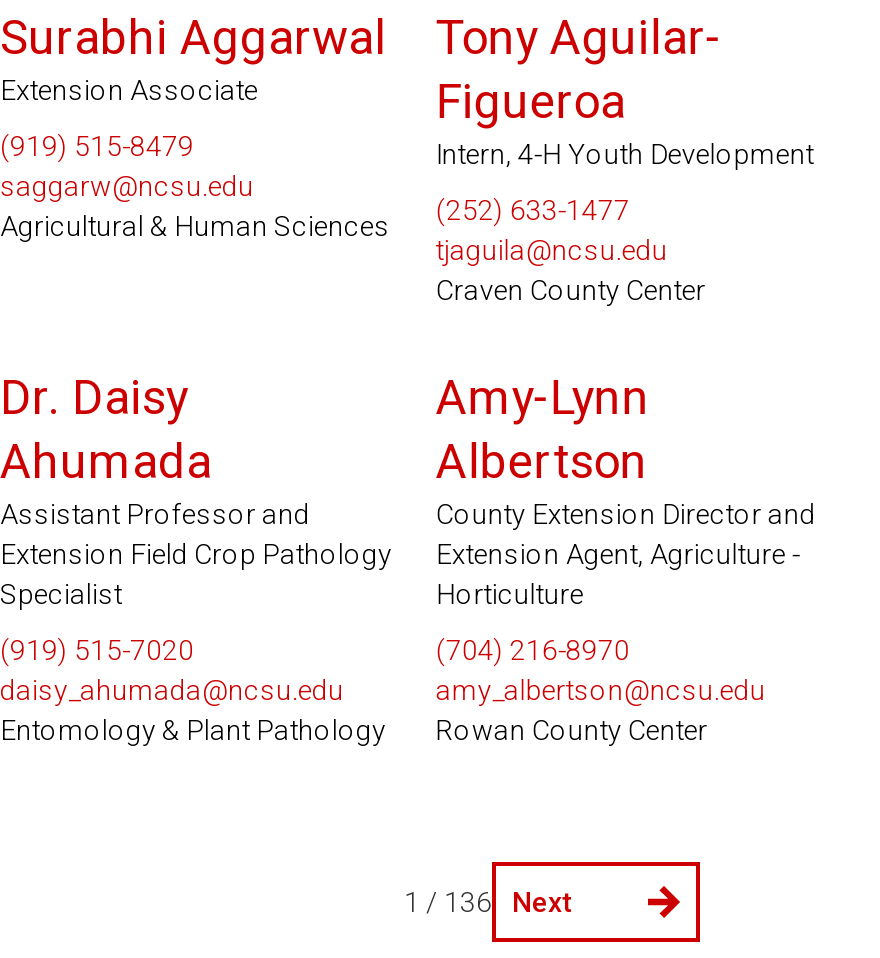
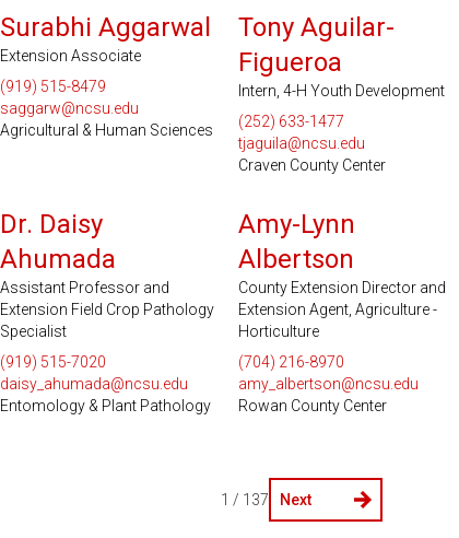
[404,886,570,918] 1 / 136 Next -> [221,491,311,508] 1 / 137 Next

